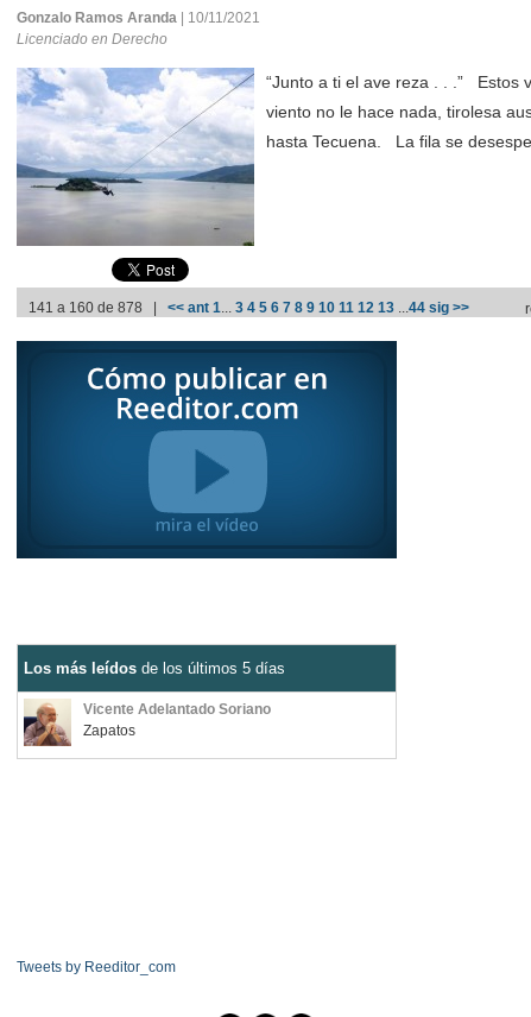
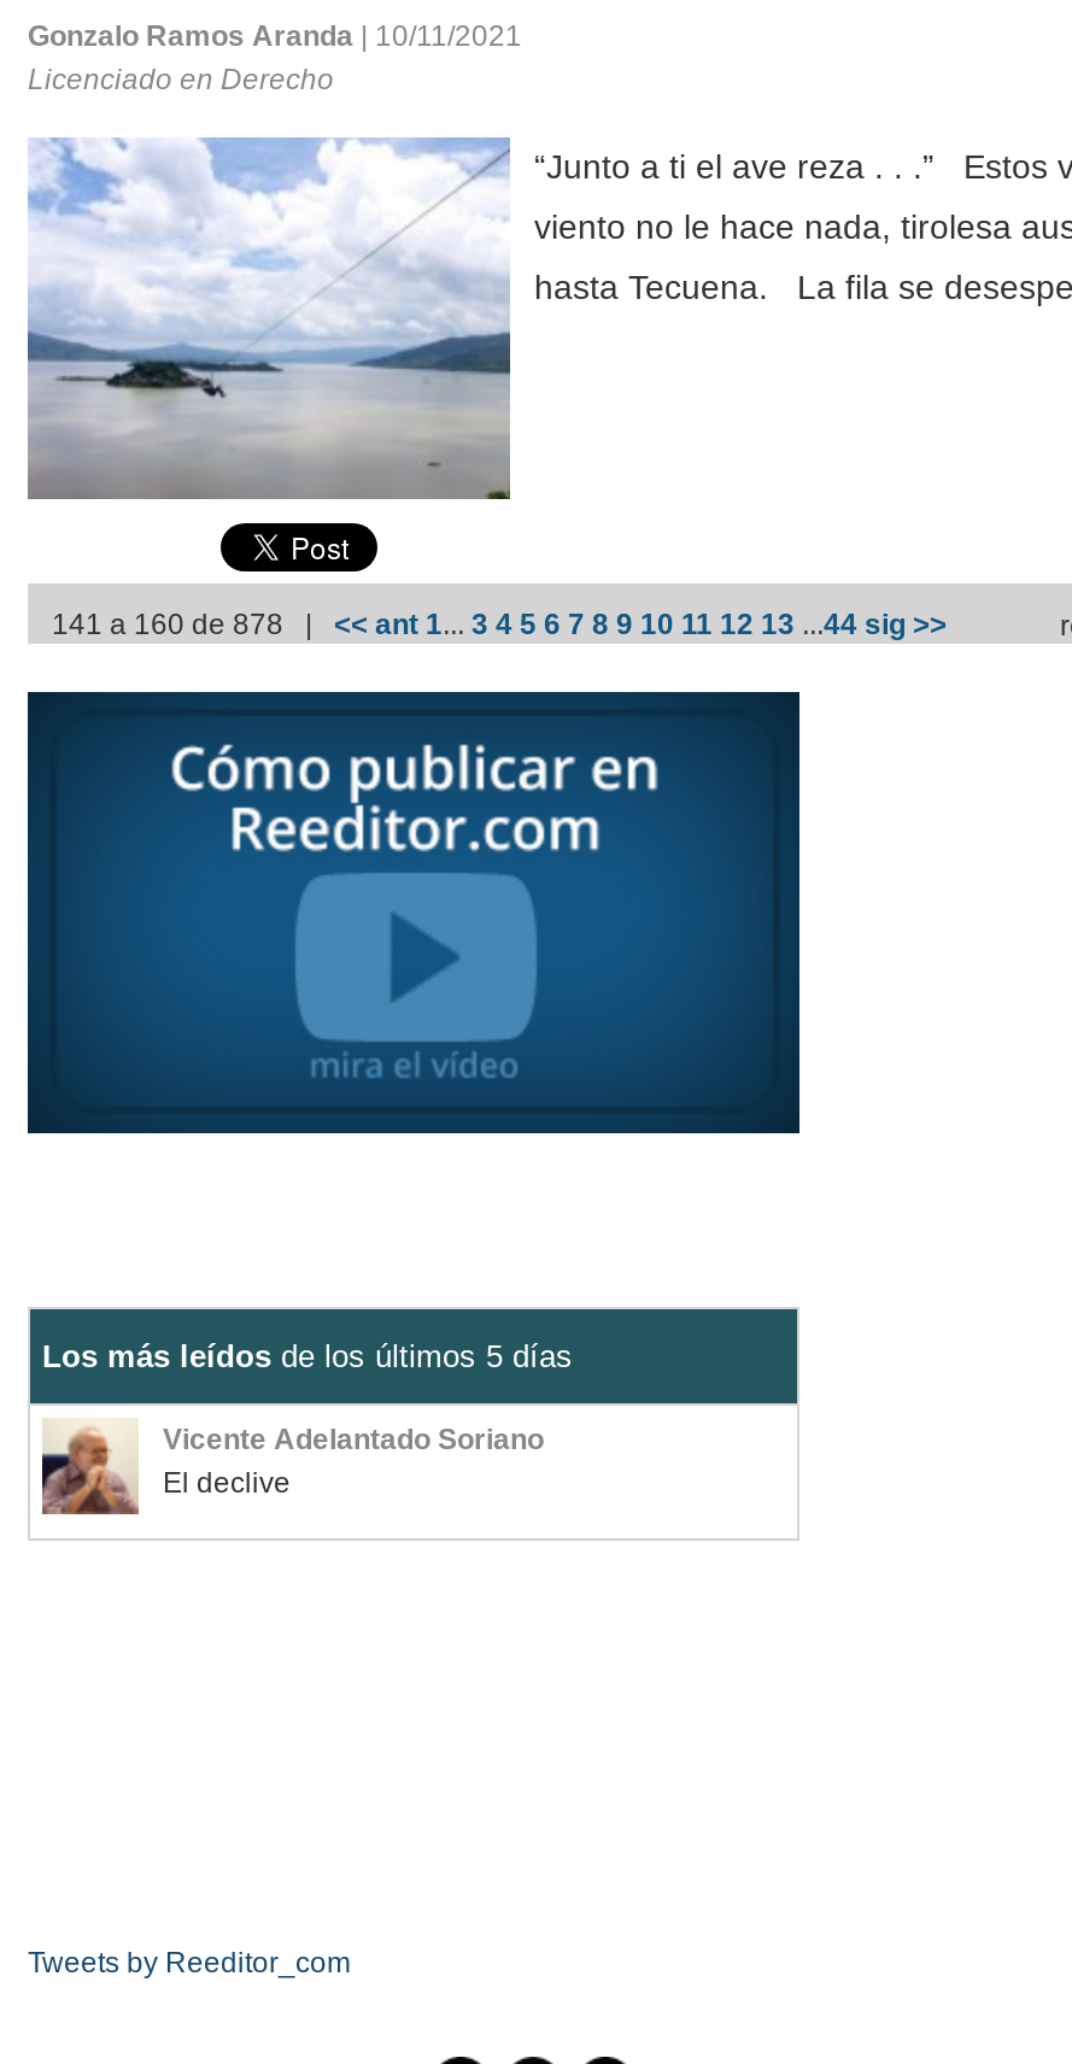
[83,722,135,739] Zapatos -> [163,1466,291,1500] El declive

